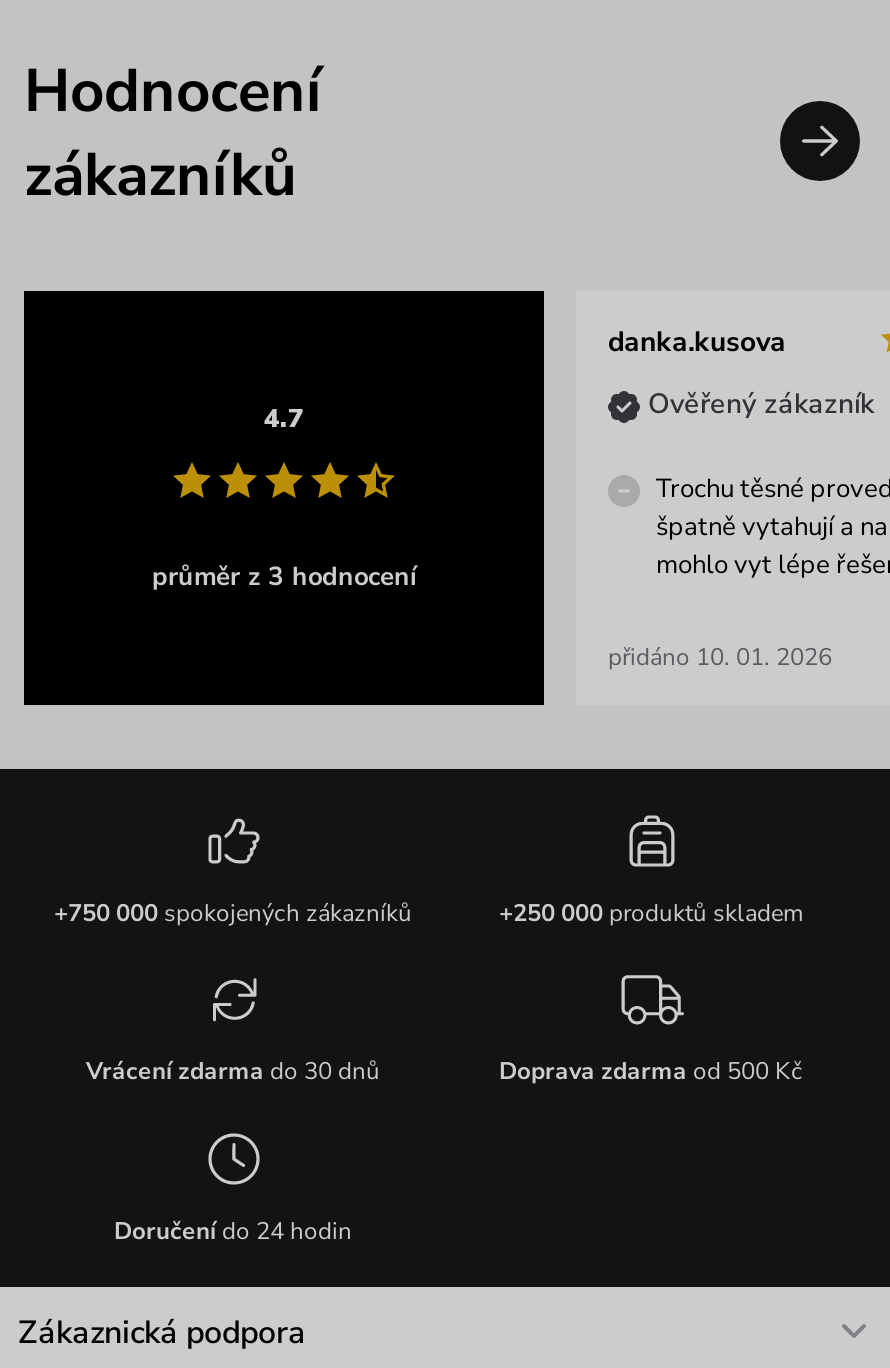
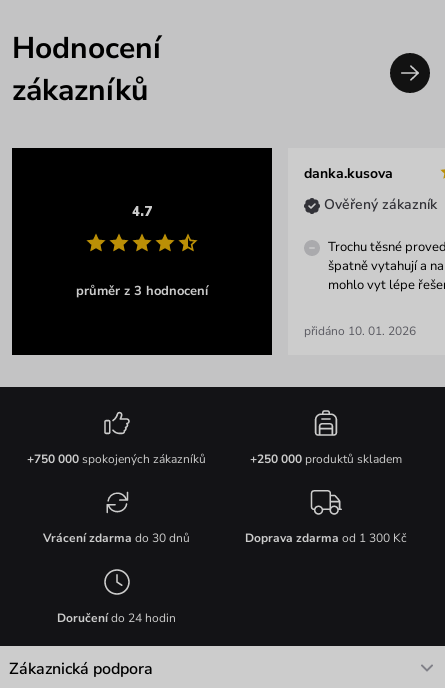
[499,1056,803,1088] Doprava zdarma od 500 Kč -> [244,530,406,546] Doprava zdarma od 1 300 Kč

